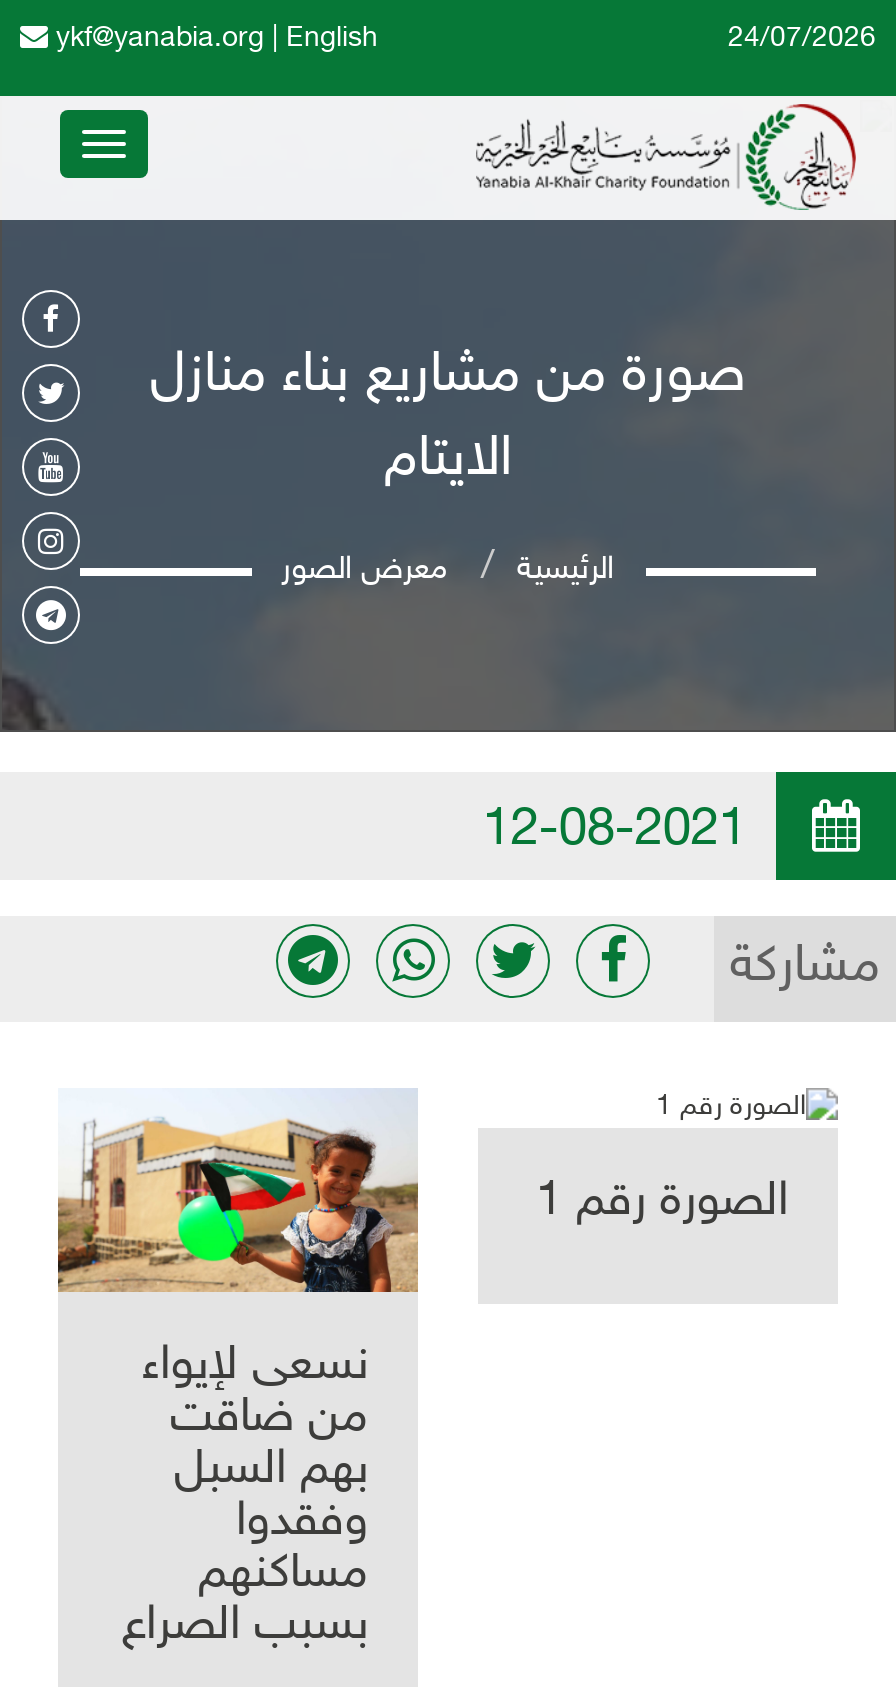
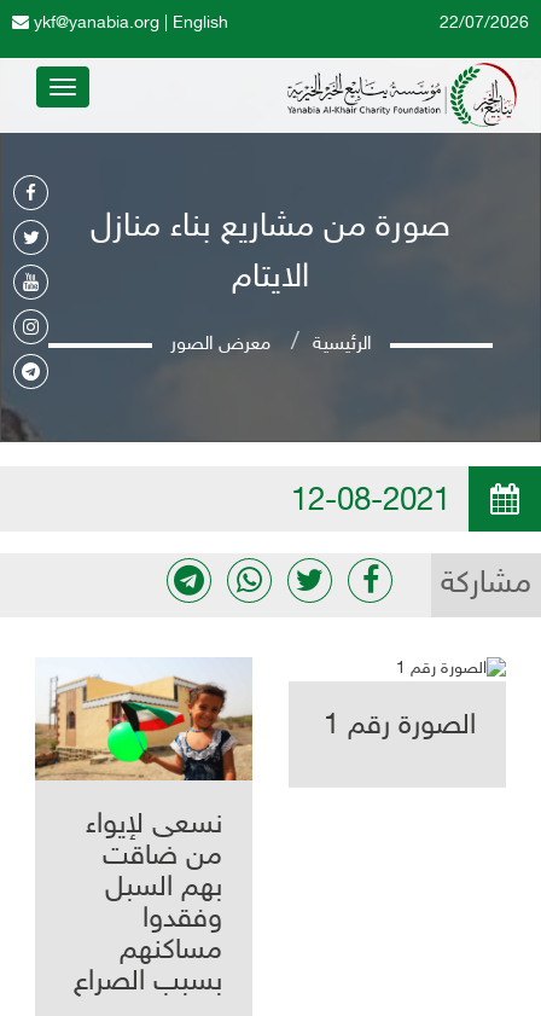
[728,22,876,56] 24/07/2026 -> [440,13,529,34] 22/07/2026

